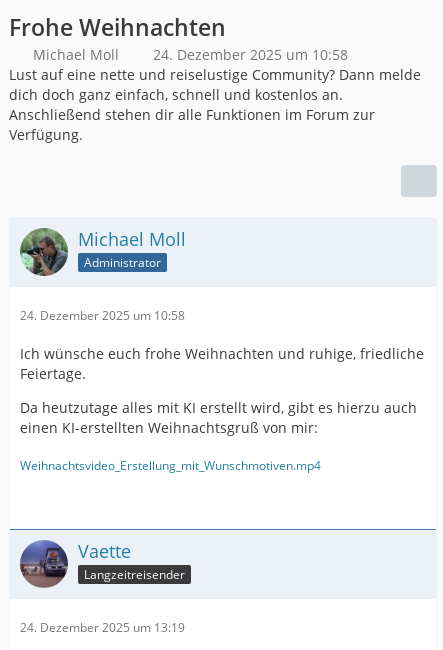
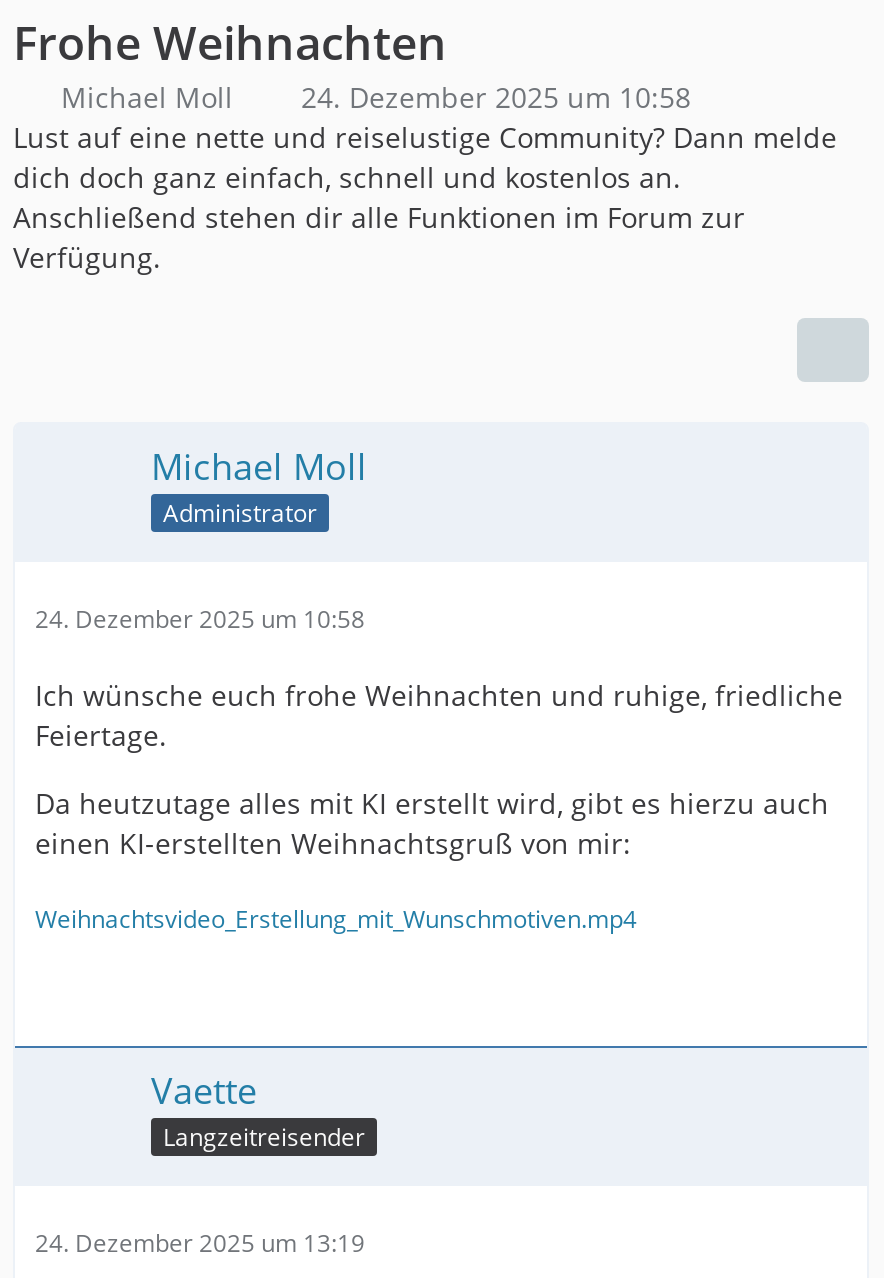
[19,227,69,277] [image] -> none
[19,539,69,589] [image] -> none

